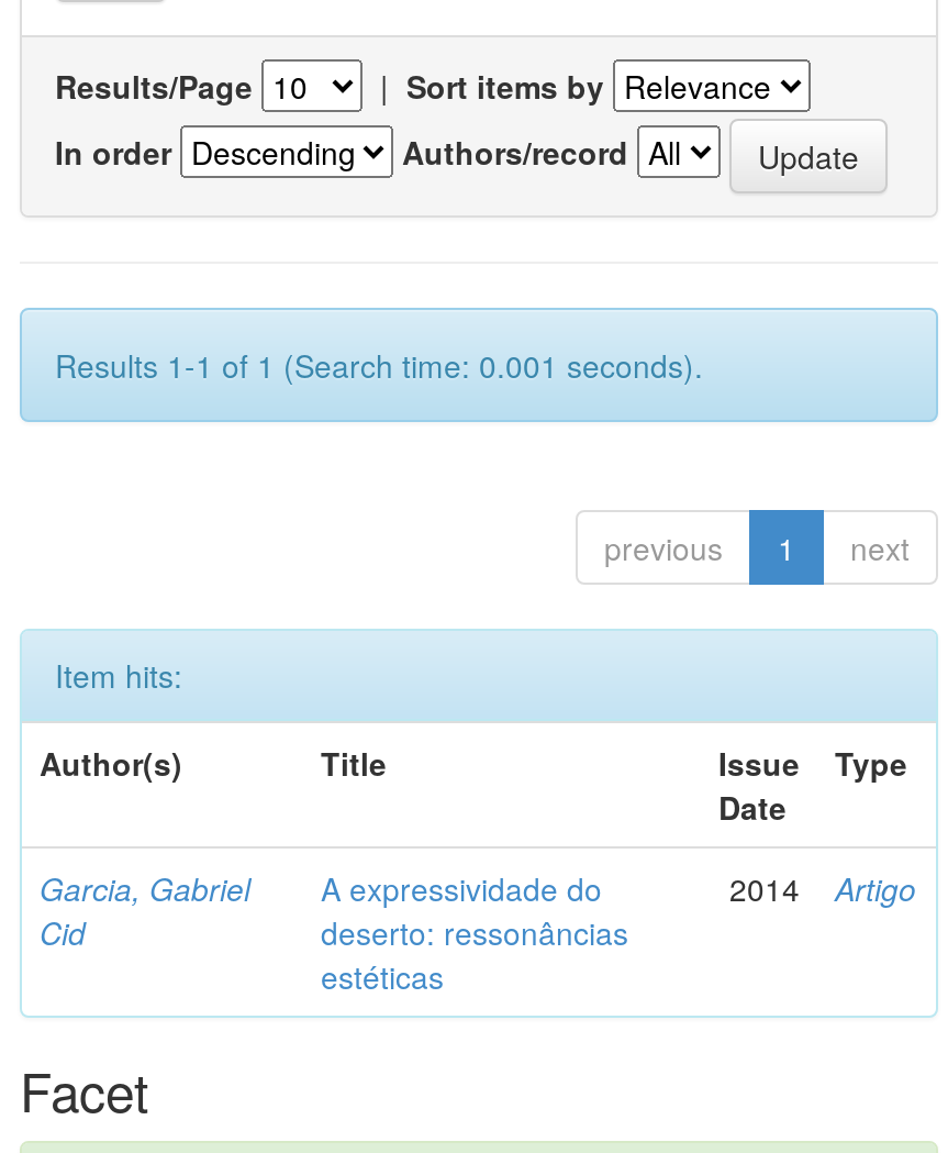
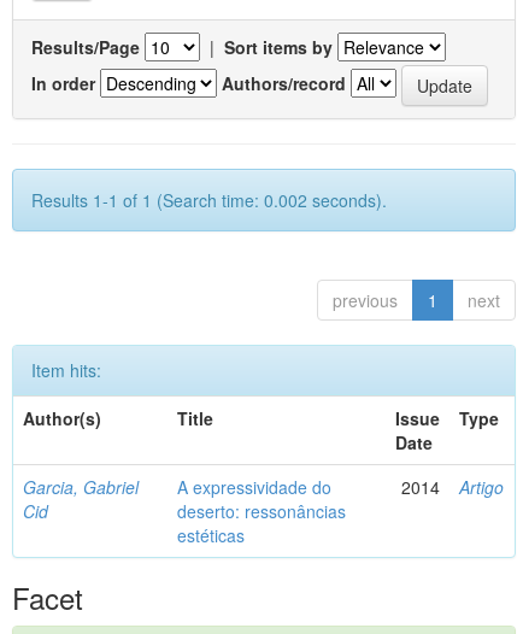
[55,343,703,387] Results 1-1 of 1 (Search time: 0.001 seconds). -> [31,188,387,212] Results 1-1 of 1 (Search time: 0.002 seconds).

